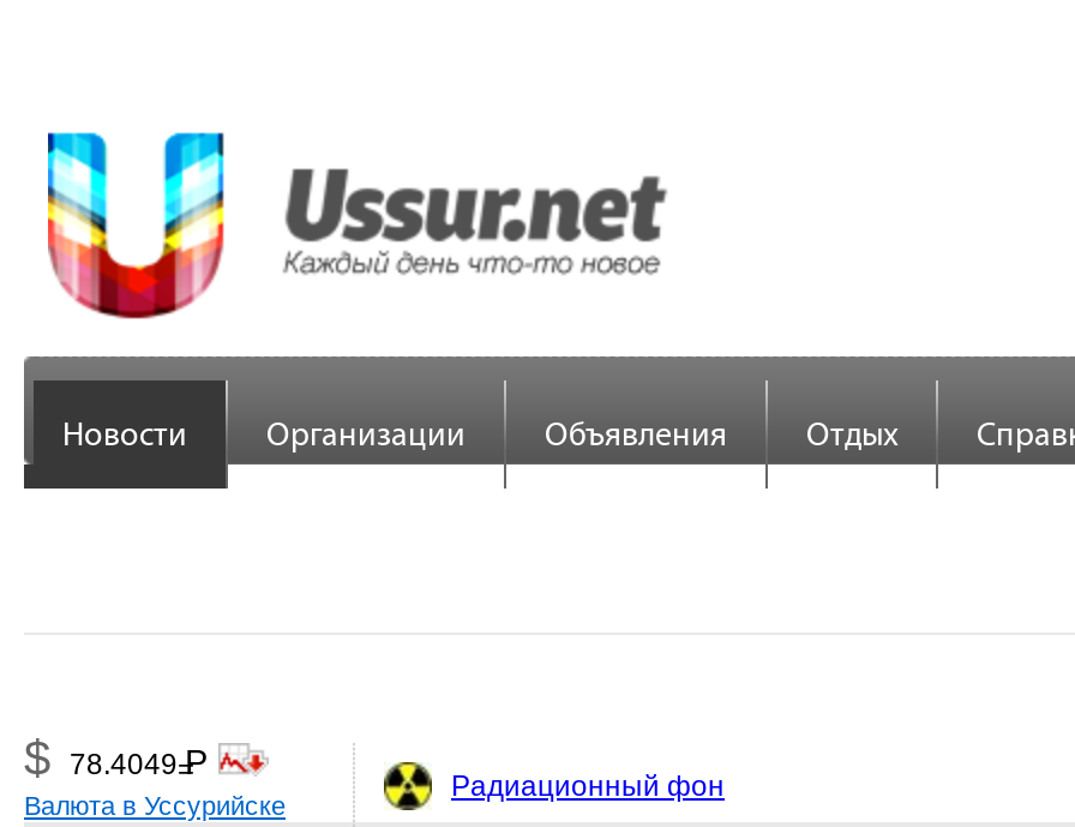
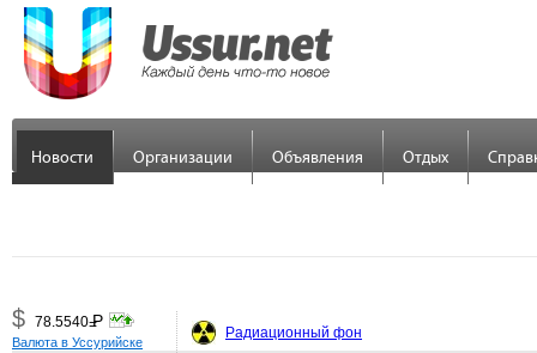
[24,731,206,786] $ 78.4049= Р -> [12,305,103,333] $ 78.5540= Р

